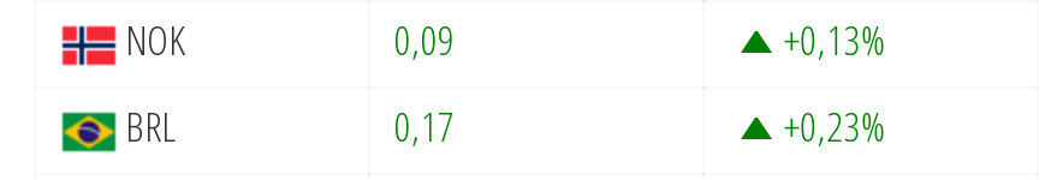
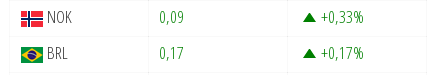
[784,13,887,68] +0,13% -> [321,5,364,28] +0,33%
[784,99,887,155] +0,23% -> [321,41,364,64] +0,17%

